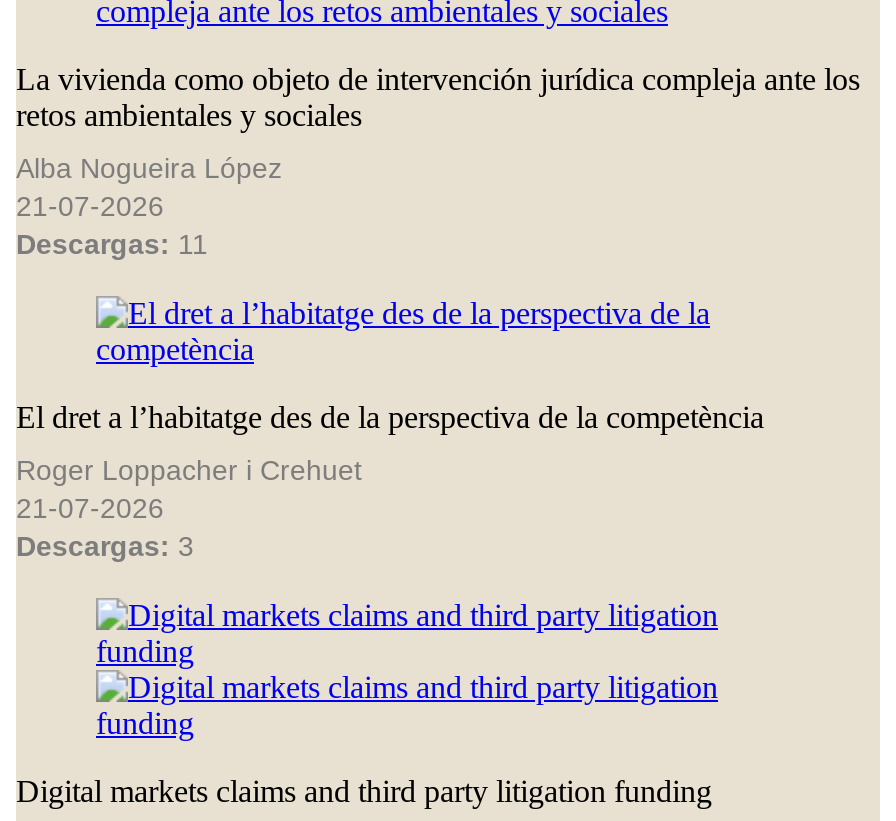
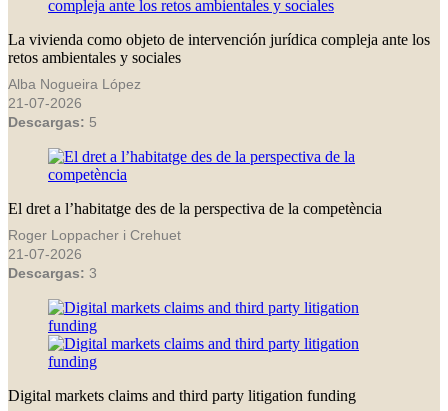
[16,227,208,259] Descargas: 11 -> [8,114,97,130] Descargas: 5

